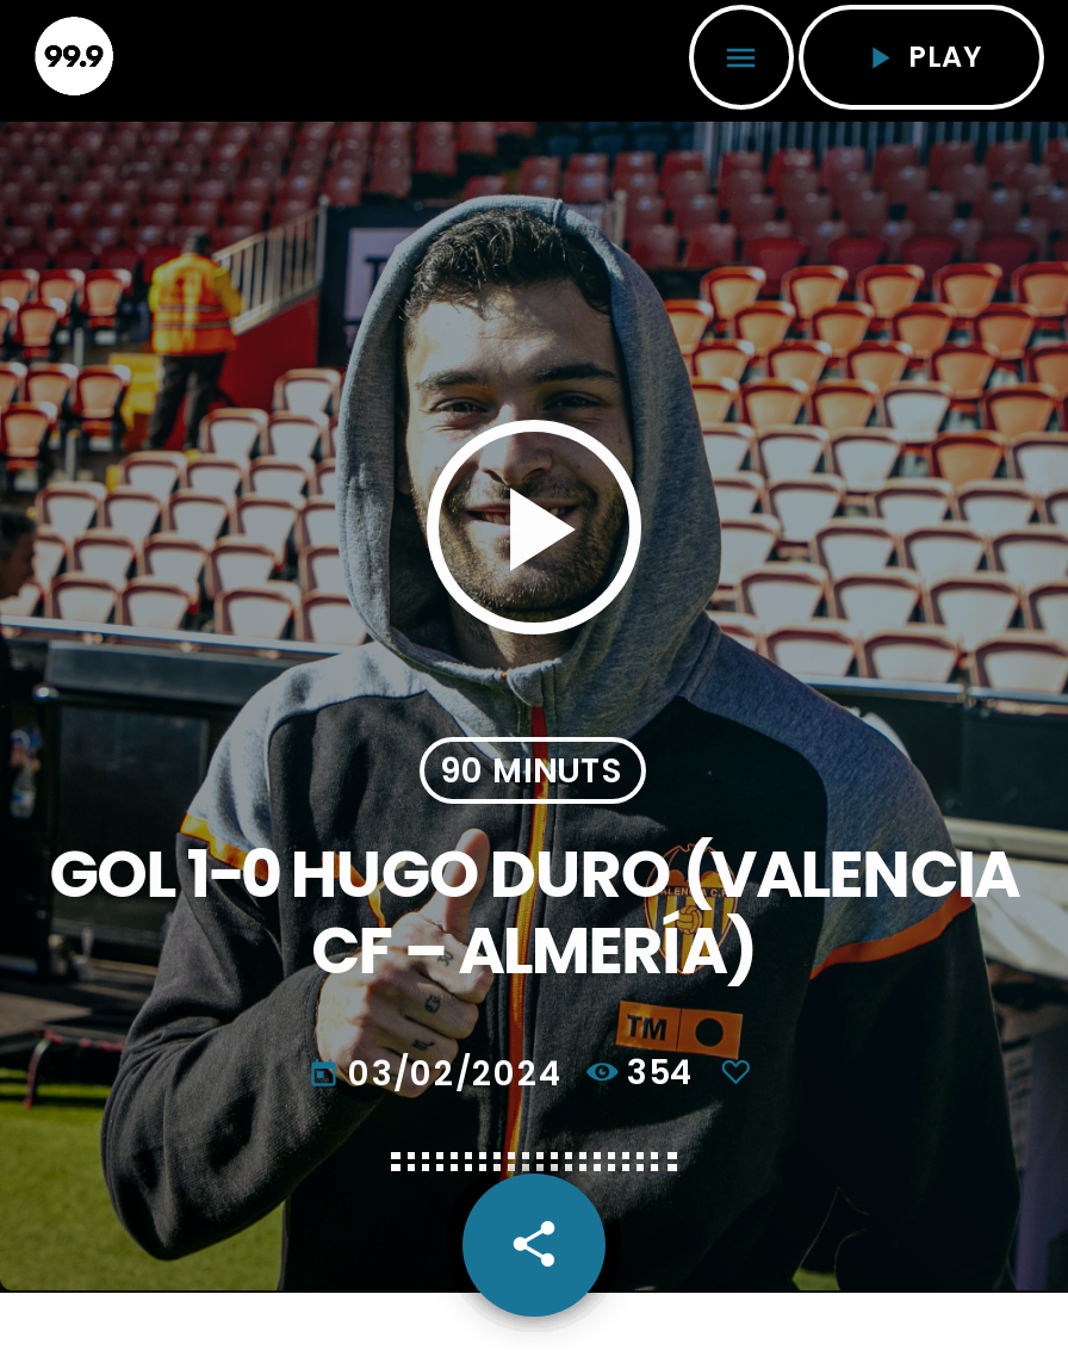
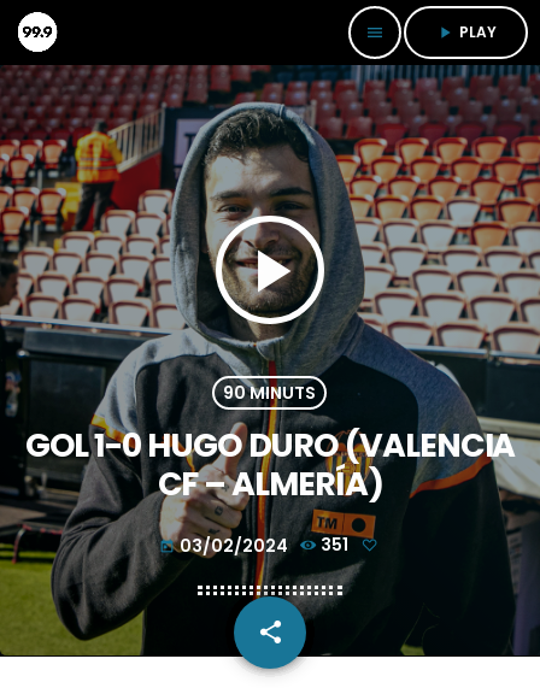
[627,1049,701,1097] 354 -> [320,534,351,558] 351

